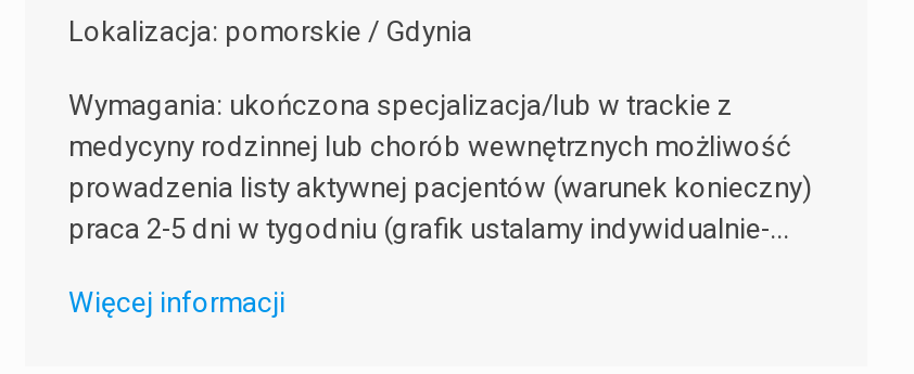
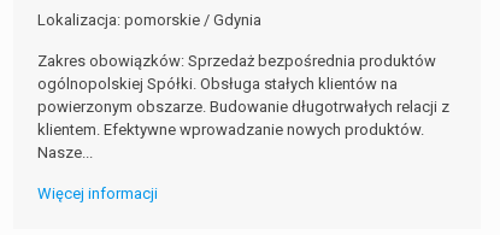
[68,89,813,245] Wymagania: ukończona specjalizacja/lub w trackie z | medycyny rodzinnej lub chorób wewnętrznych możliwość | prowadzenia listy aktywnej pacjentów (warunek konieczny) | praca 2-5 dni w tygodniu (grafik ustalamy indywidualnie-... -> [37,52,449,161] Zakres obowiązków: Sprzedaż bezpośrednia produktów | ogólnopolskiej Spółki. Obsługa stałych klientów na | powierzonym obszarze. Budowanie długotrwałych relacji z | klientem. Efektywne wprowadzanie nowych produktów. | Nasze...

